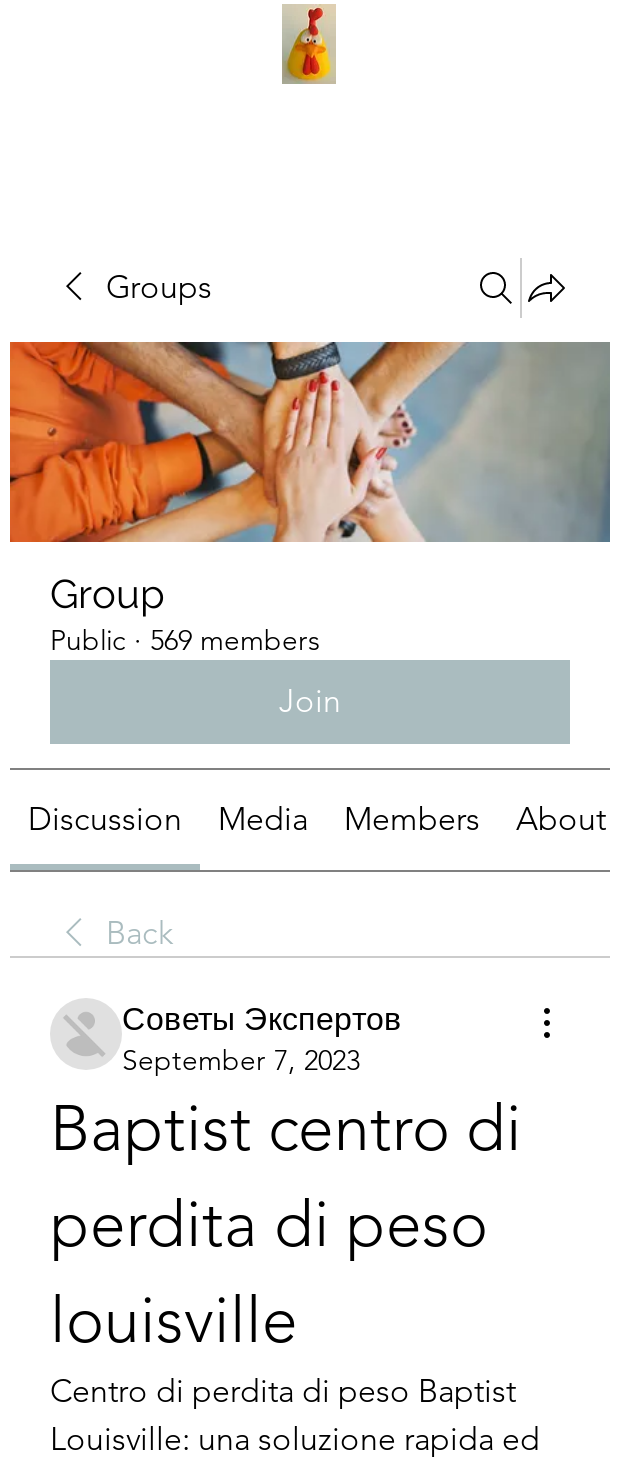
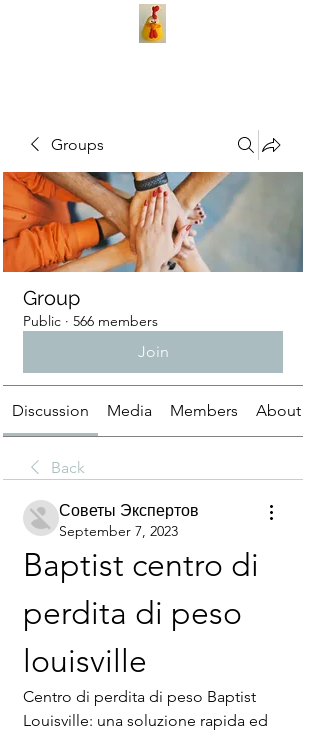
[50,622,320,658] Public · 569 members -> [23,312,158,330] Public · 566 members

